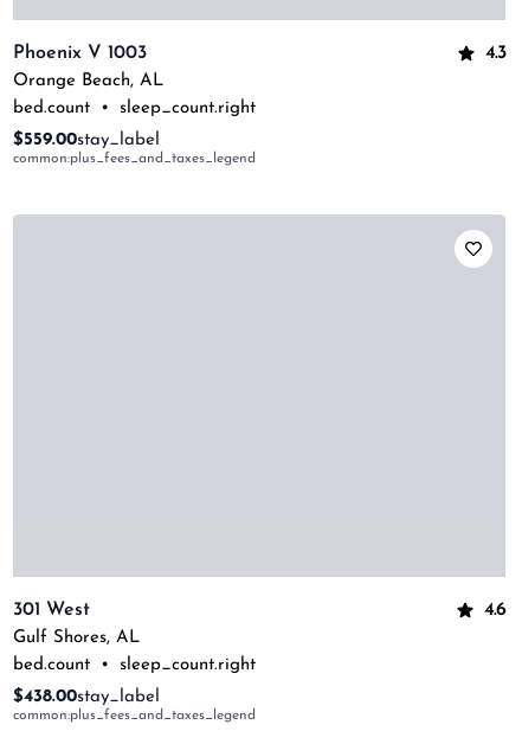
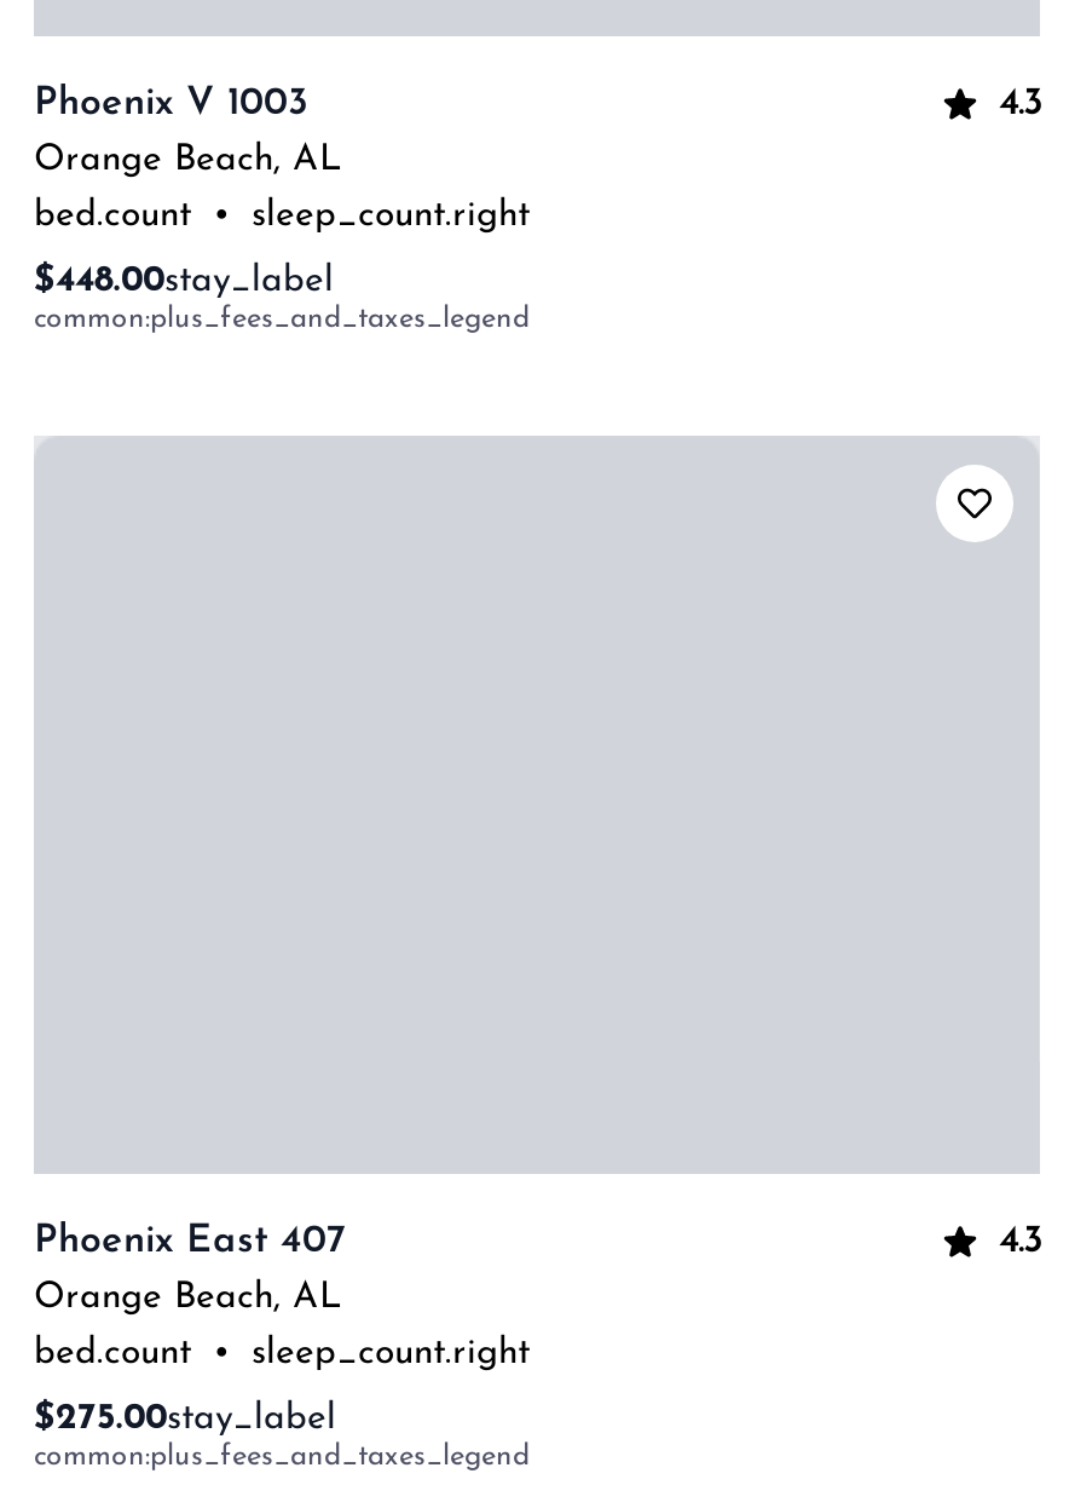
[13,132,160,149] $559.00stay_label -> [34,264,334,300] $448.00stay_label
[13,600,505,620] 301 West | 4.6 -> [34,1221,1040,1261] Phoenix East 407 | 4.3
[13,629,140,647] Gulf Shores, AL -> [34,1280,341,1317] Orange Beach, AL
[13,688,160,706] $438.00stay_label -> [34,1401,336,1438] $275.00stay_label

